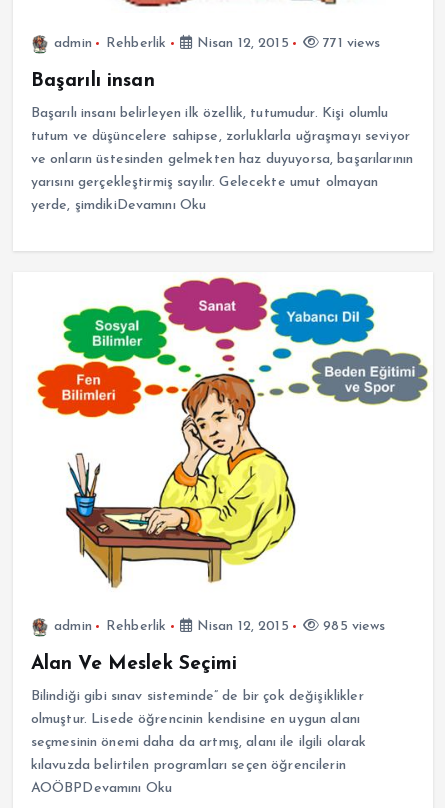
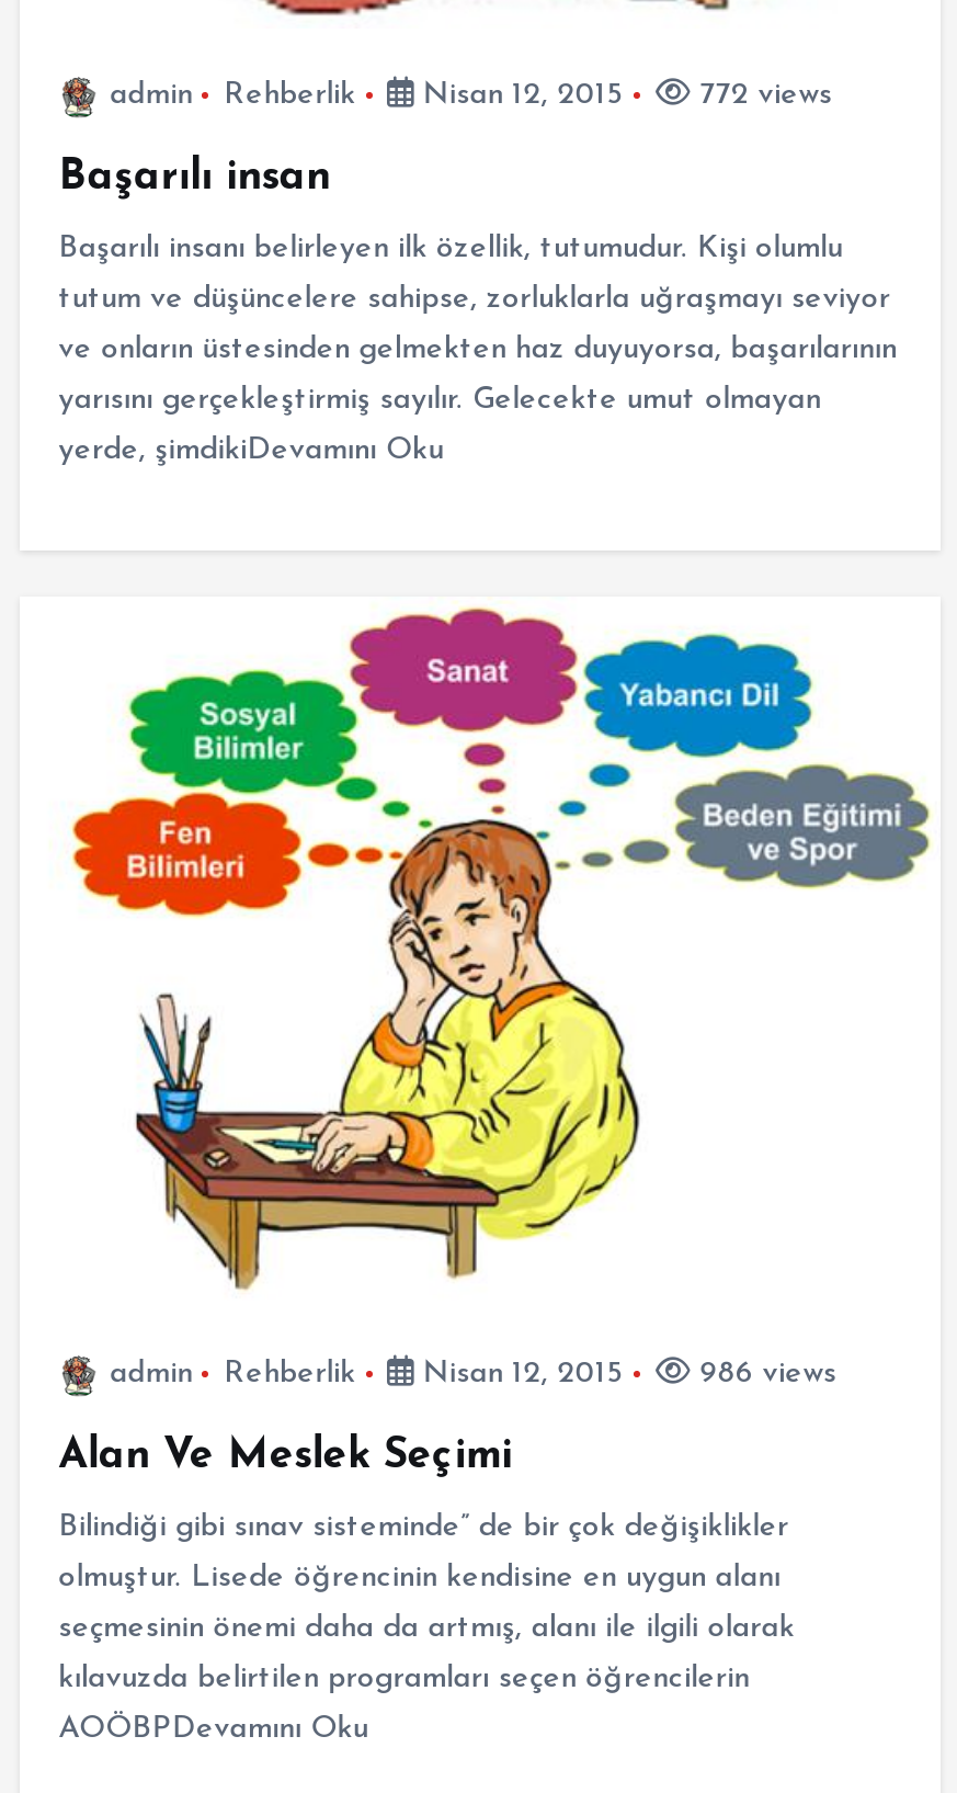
[319,36,380,51] 771 views -> [691,79,832,112] 772 views
[319,619,385,634] 985 views -> [691,1358,836,1391] 986 views

